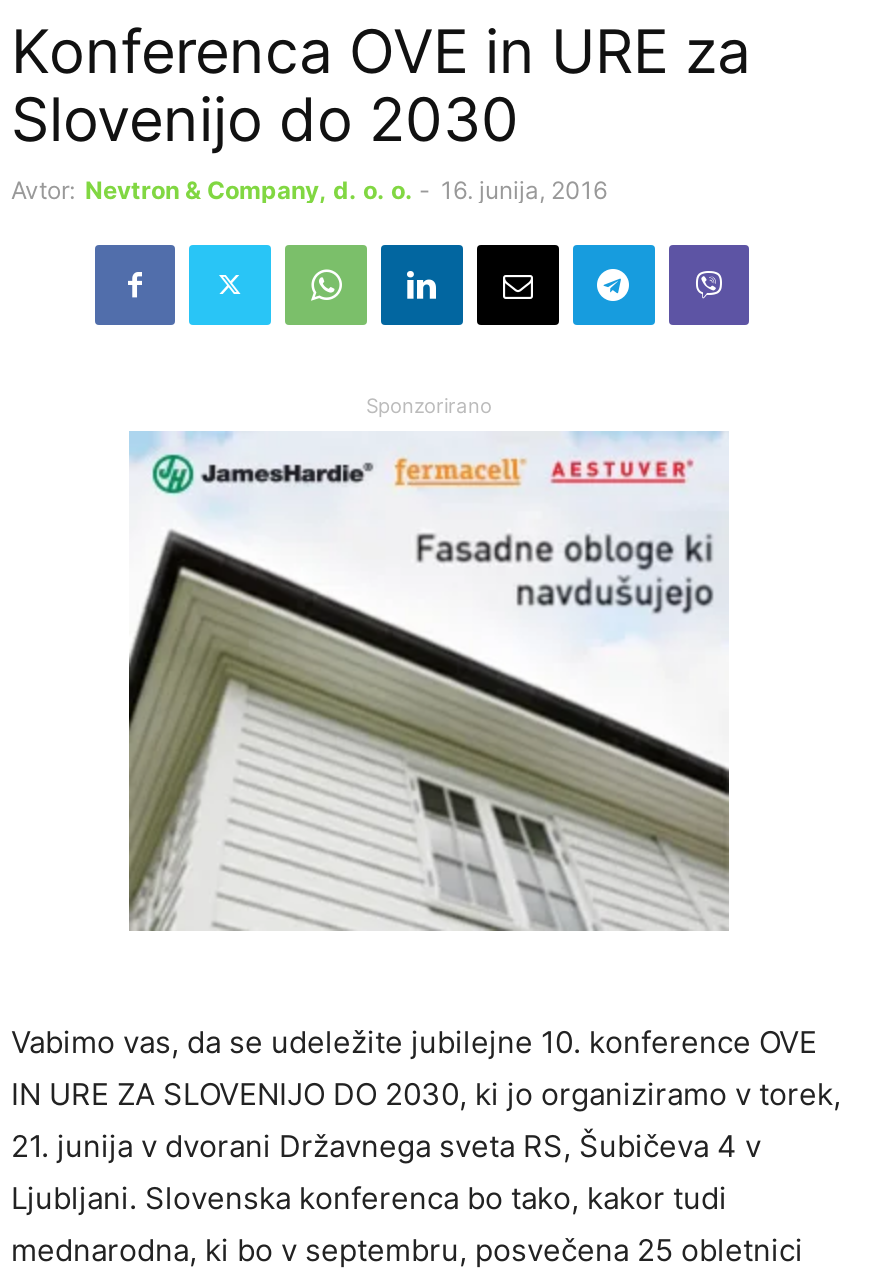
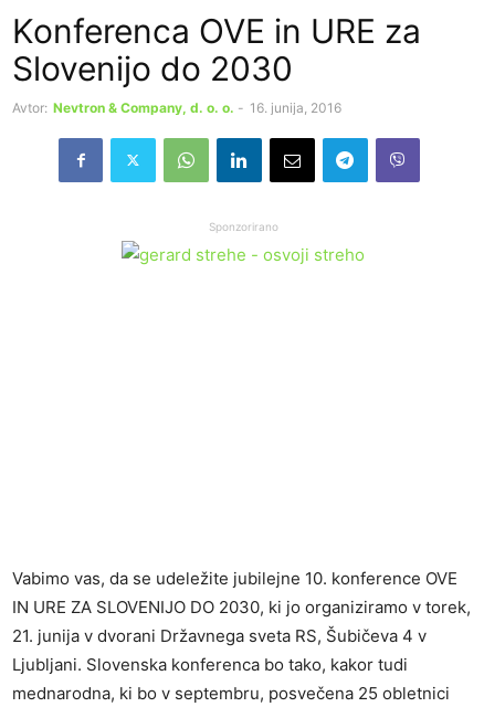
[127,431,731,933] [image] -> none

